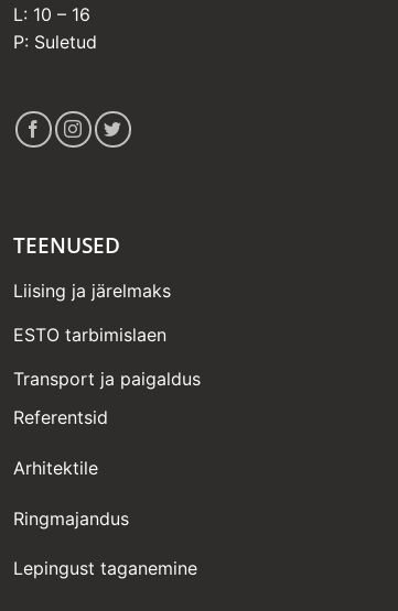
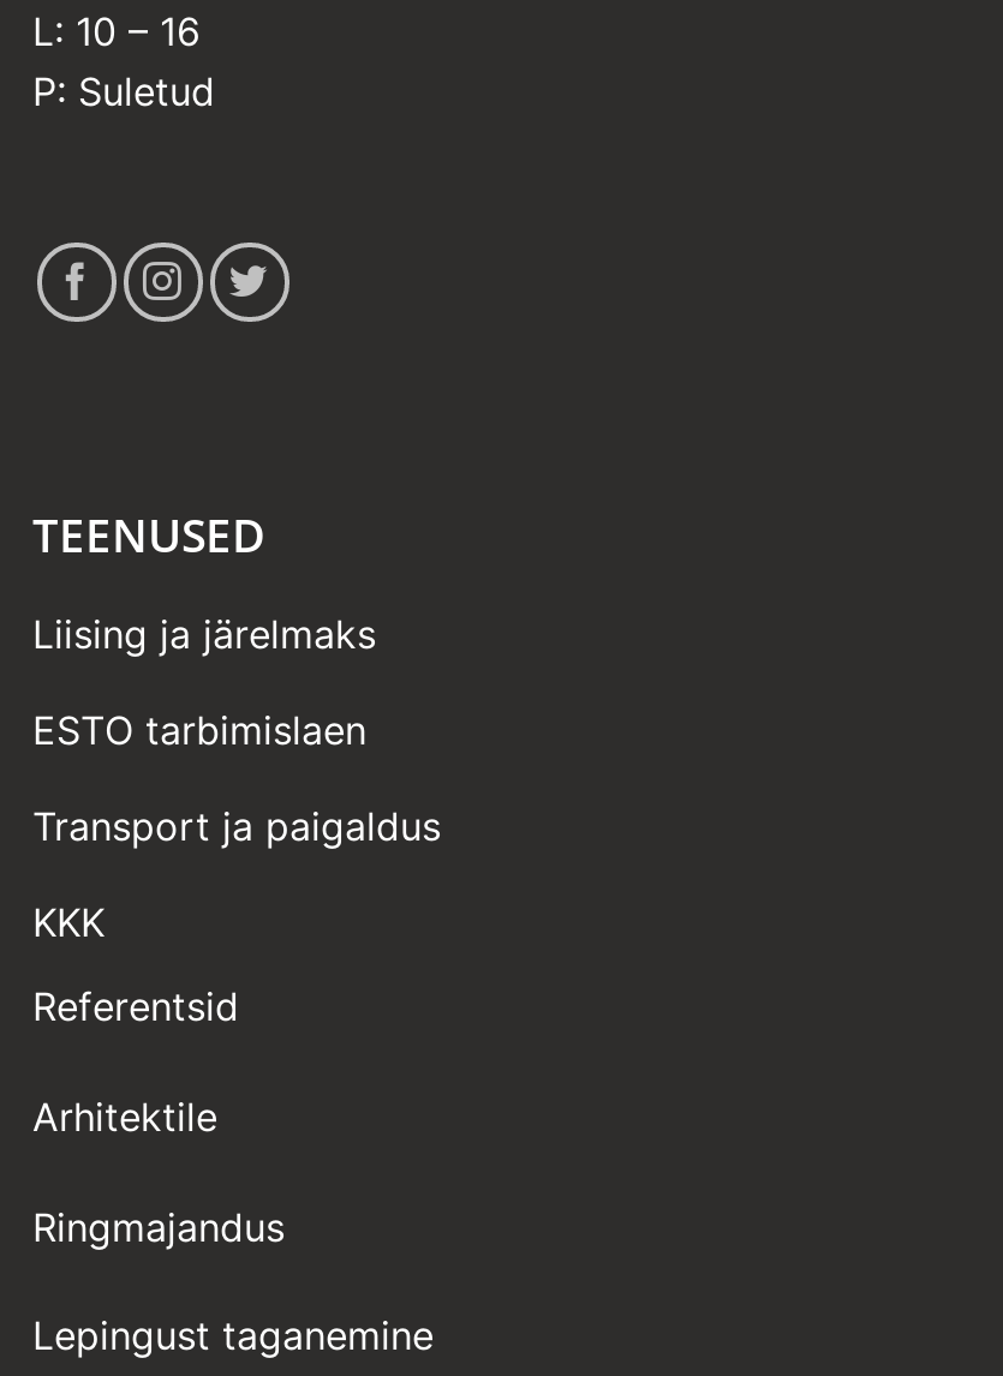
none -> [32,898,105,946] KKK

